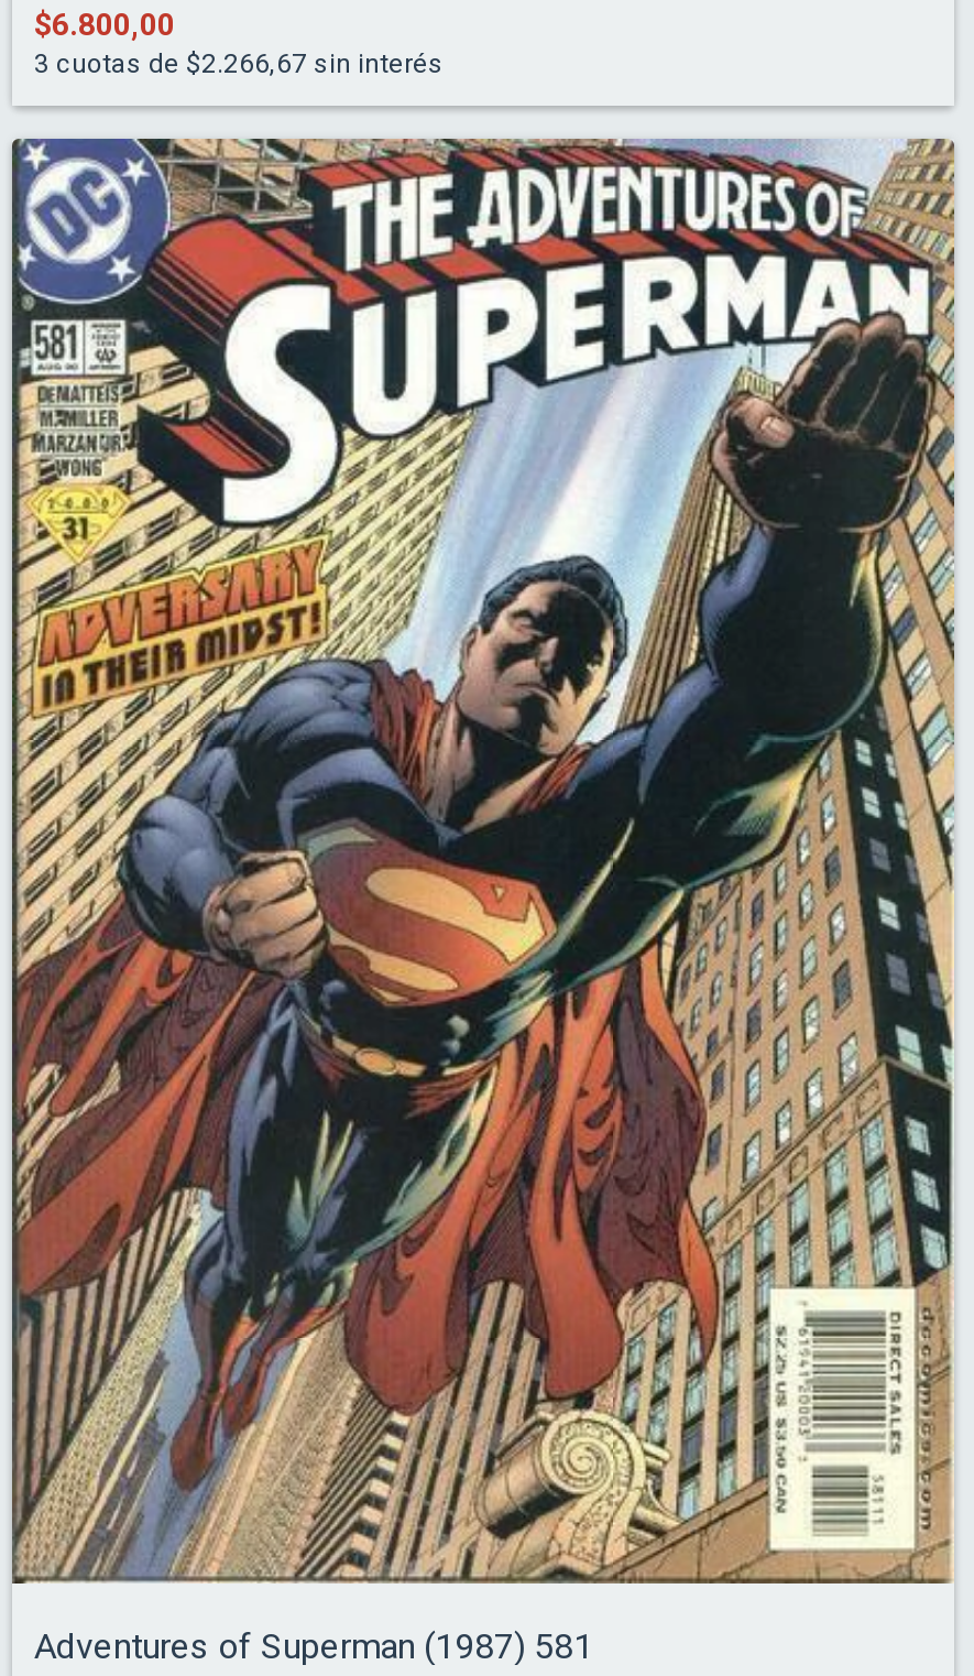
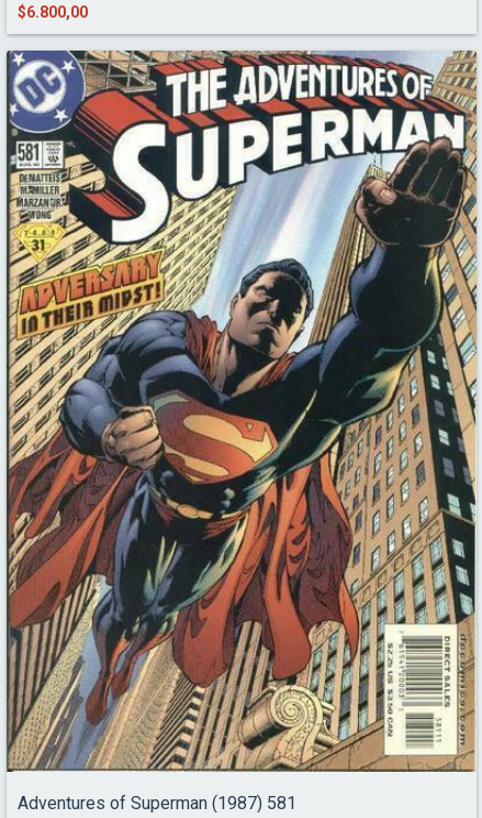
[34,48,444,79] 3 cuotas de $2.266,67 sin interés -> none

